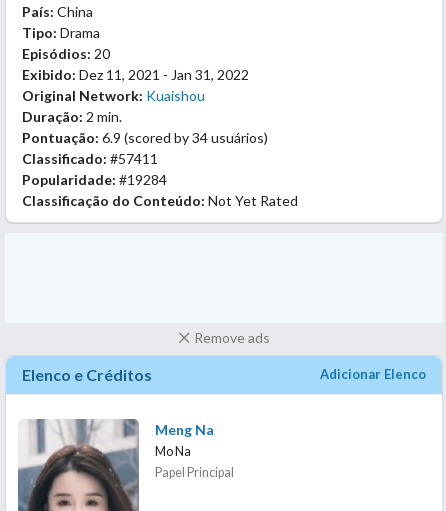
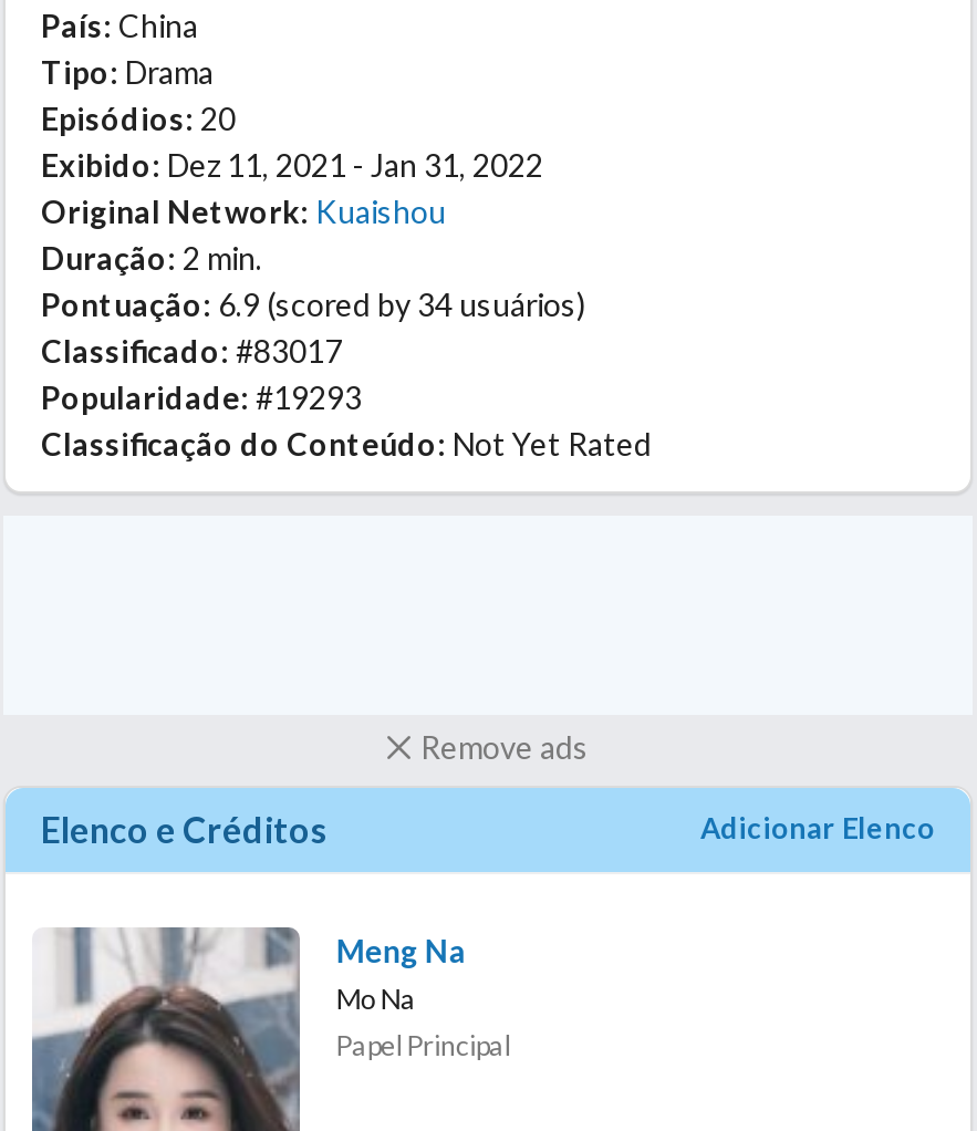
[22,150,158,167] Classificado: #57411 -> [41,331,342,369] Classificado: #83017
[22,171,167,188] Popularidade: #19284 -> [41,378,362,415] Popularidade: #19293

